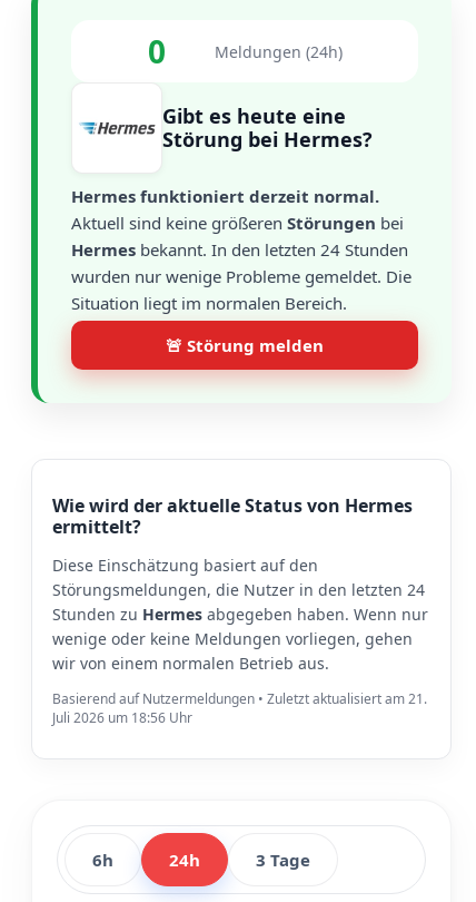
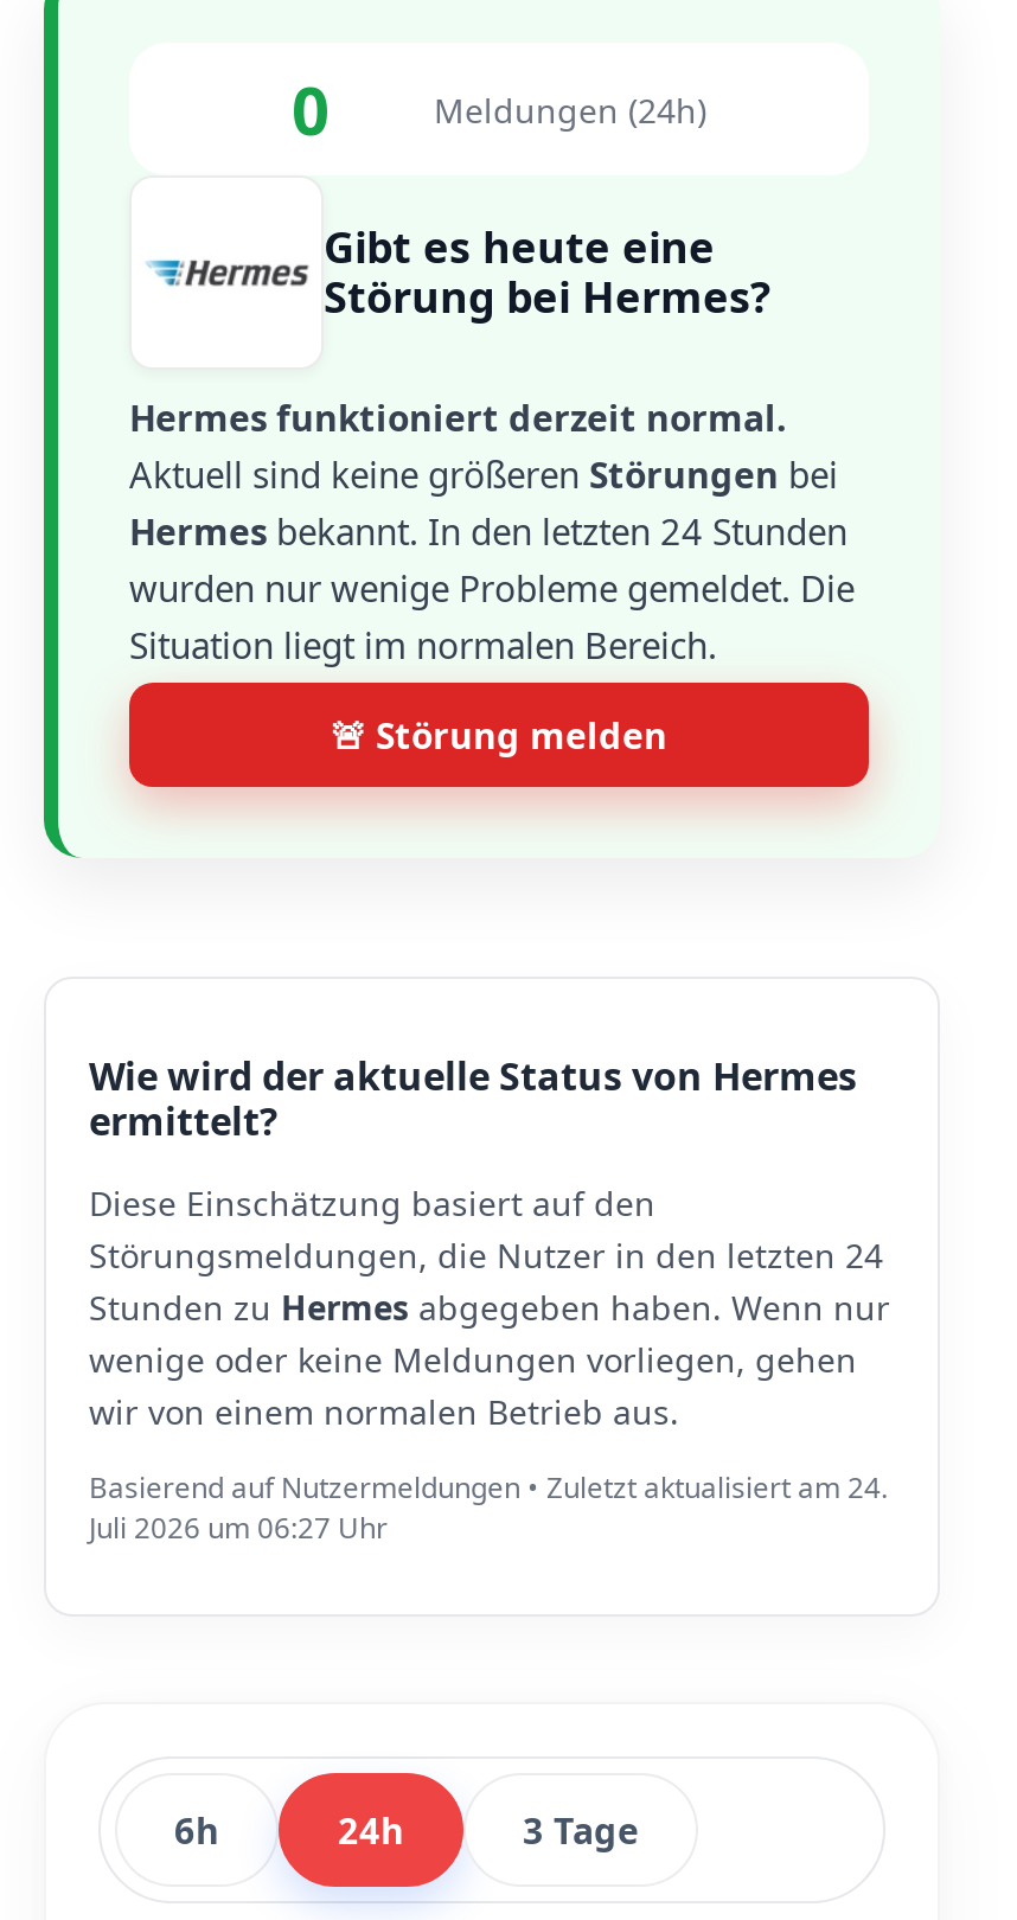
[52,689,427,708] Basierend auf Nutzermeldungen • Zuletzt aktualisiert am 21. -> [89,1467,888,1508] Basierend auf Nutzermeldungen • Zuletzt aktualisiert am 24.
[52,708,192,727] Juli 2026 um 18:56 Uhr -> [89,1508,388,1548] Juli 2026 um 06:27 Uhr

